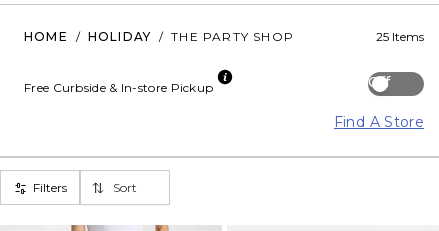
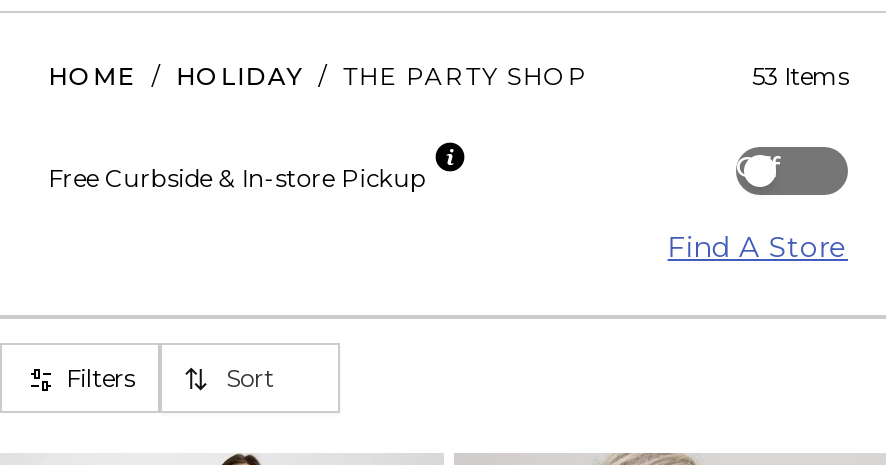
[376,29,424,44] 25 Items -> [752,61,848,91] 53 Items

